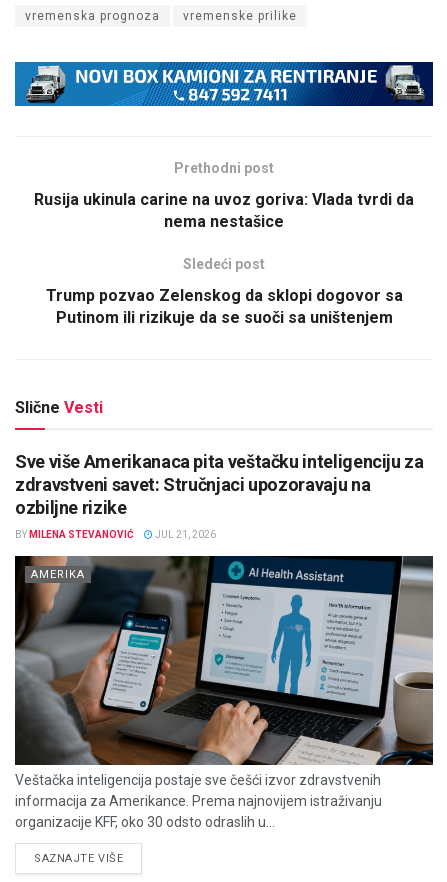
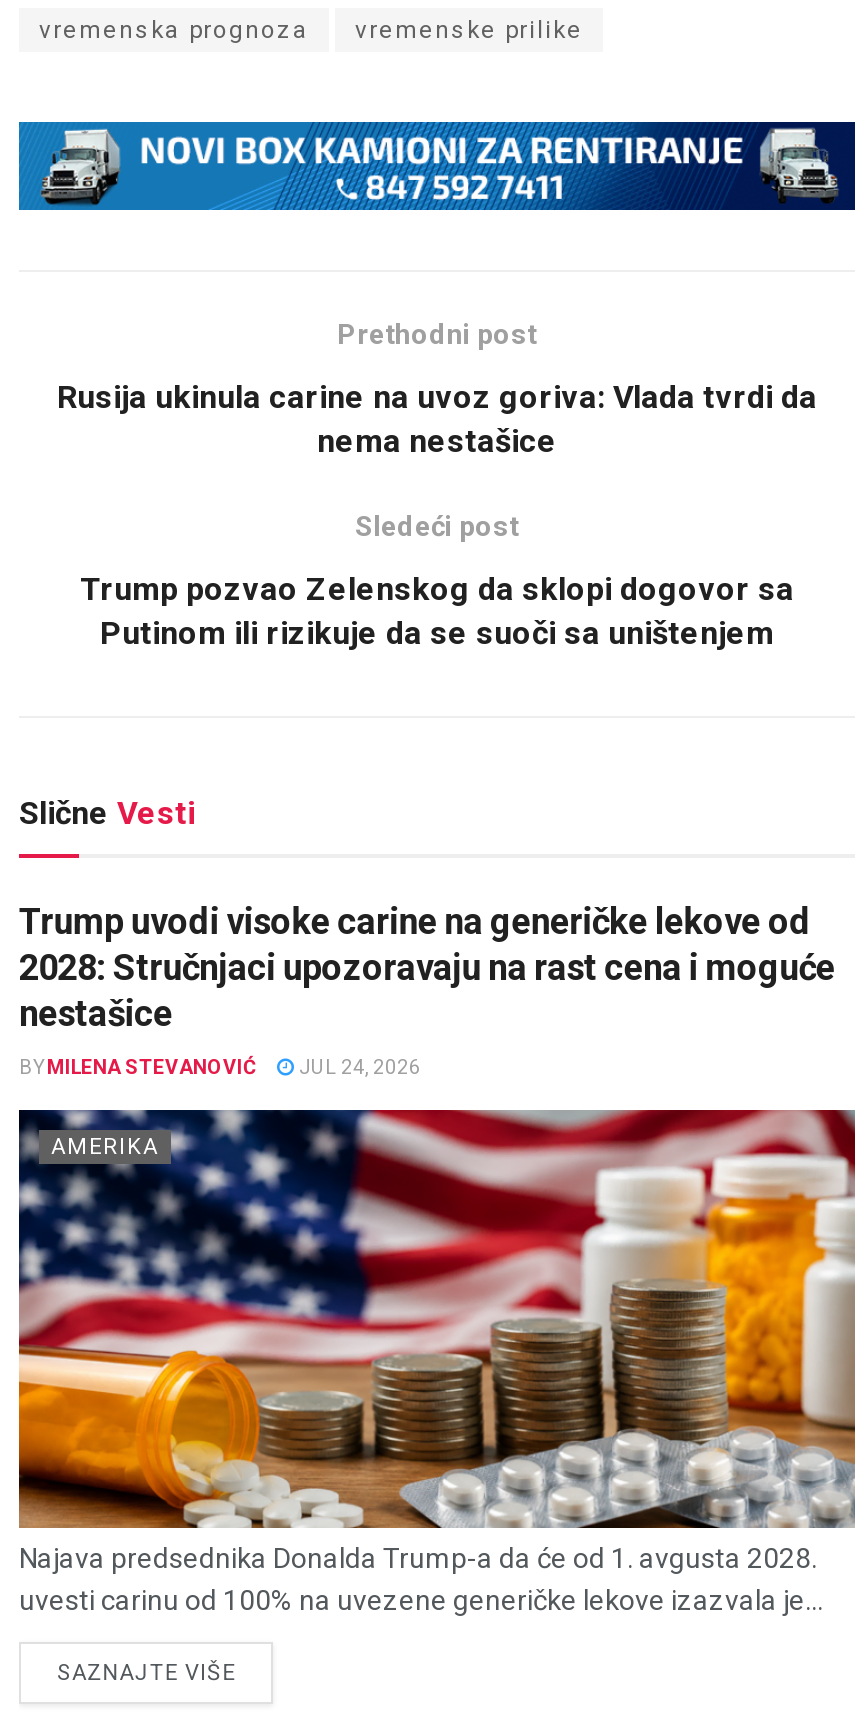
[15,451,424,518] Sve više Amerikanaca pita veštačku inteligenciju za | zdravstveni savet: Stručnjaci upozoravaju na | ozbiljne rizike -> [19,900,835,1034] Trump uvodi visoke carine na generičke lekove od | 2028: Stručnjaci upozoravaju na rast cena i moguće | nestašice
[15,529,216,540] BY MILENA STEVANOVIĆ JUL 21, 2026 -> [19,1056,421,1078] BY MILENA STEVANOVIĆ JUL 24, 2026
[14,555,434,830] [image] | Veštačka inteligencija postaje sve češći izvor zdravstvenih | informacija za Amerikance. Prema najnovijem istraživanju | organizacije KFF, oko 30 odsto odraslih u... -> [17,1107,857,1616] [image] | Najava predsednika Donalda Trump-a da će od 1. avgusta 2028. | uvesti carinu od 100% na uvezene generičke lekove izazvala je...

